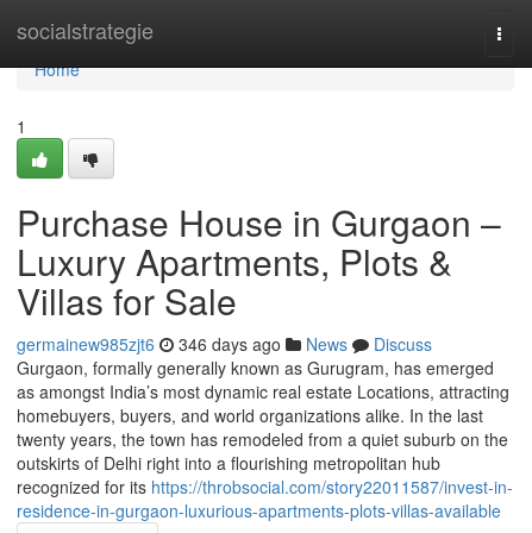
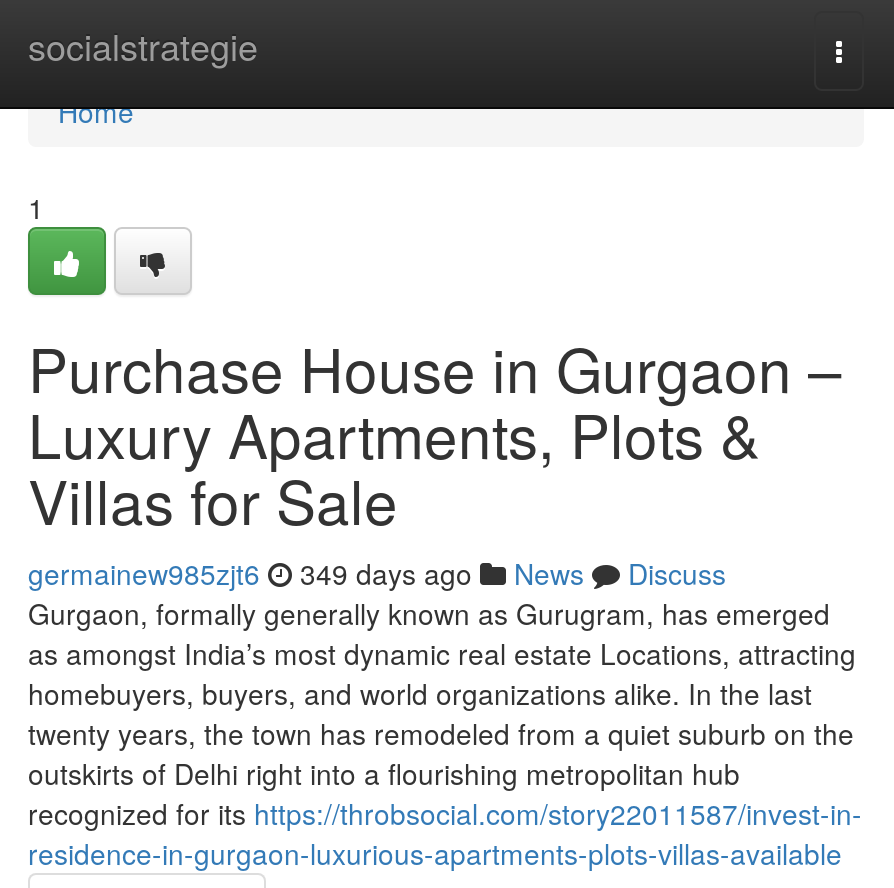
[17,332,432,356] germainew985zjt6 346 days ago News Discuss -> [28,553,726,593] germainew985zjt6 349 days ago News Discuss

